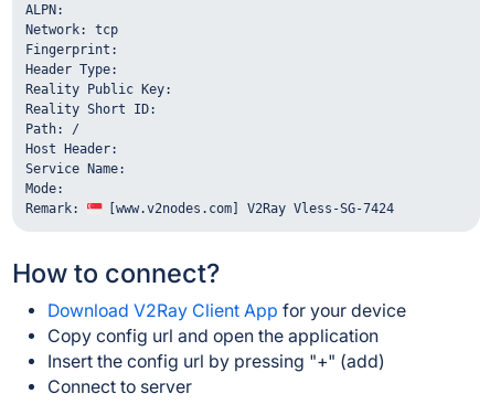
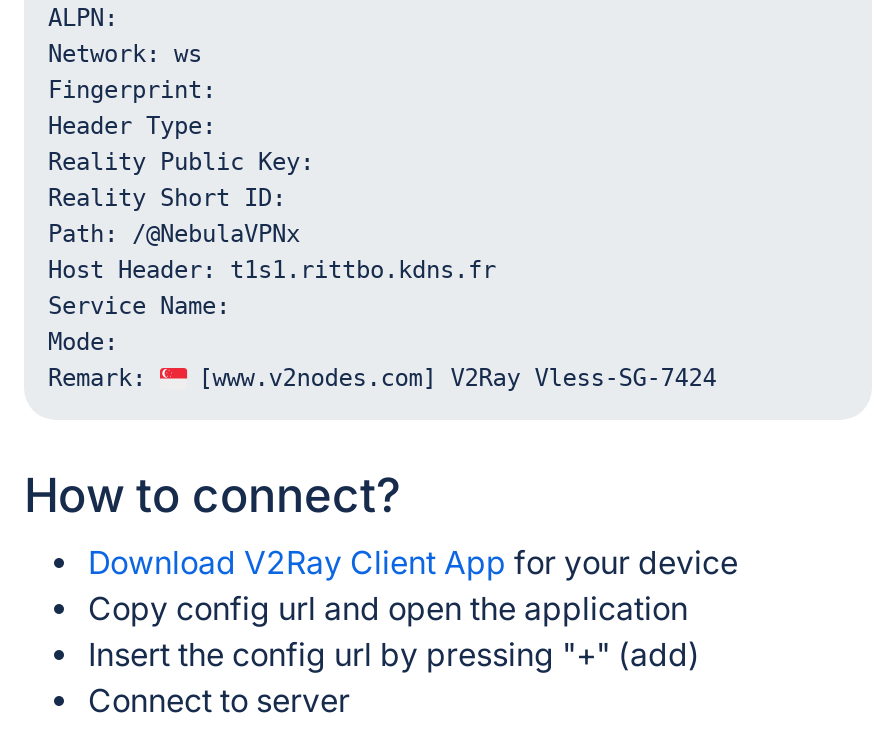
[25,22,118,38] Network: tcp -> [48,40,202,68] Network: ws
[25,121,126,157] Path: / | Host Header: -> [48,220,496,284] Path: /@NebulaVPNx | Host Header: t1s1.rittbo.kdns.fr

